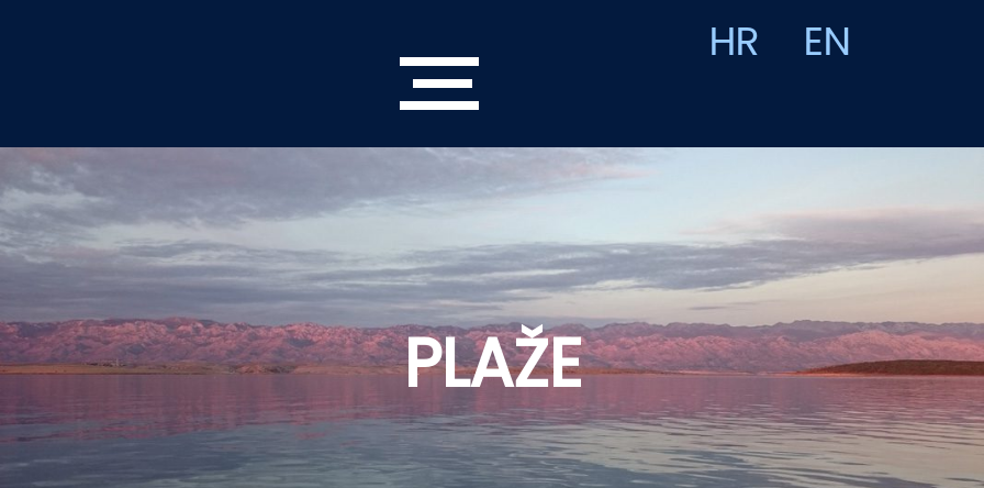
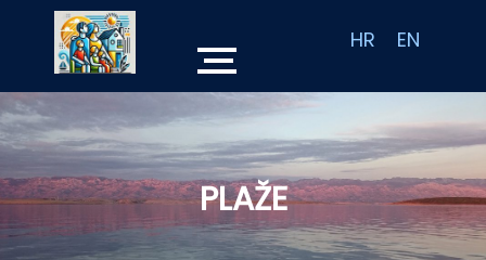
none -> [53,10,137,75] [image]

